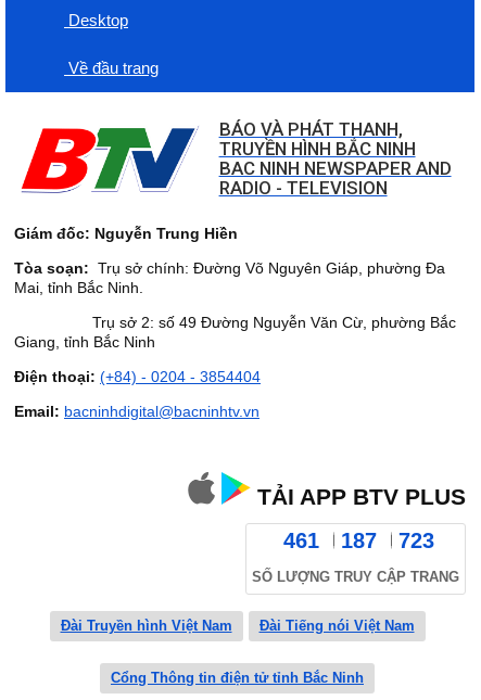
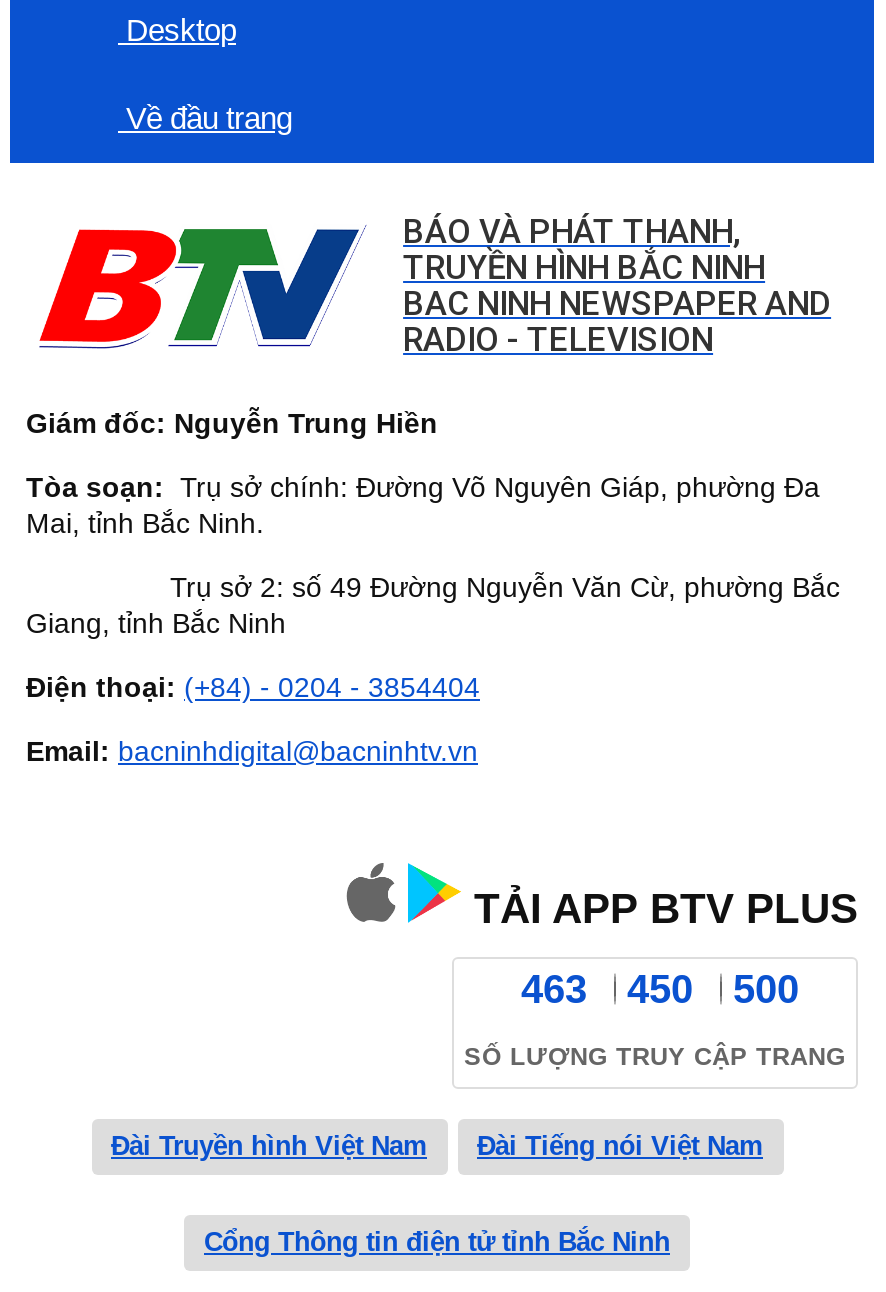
[283,529,319,553] 461 -> [521,968,587,1012] 463
[340,529,376,553] 187 -> [627,968,693,1012] 450
[398,529,434,553] 723 -> [733,968,799,1012] 500

